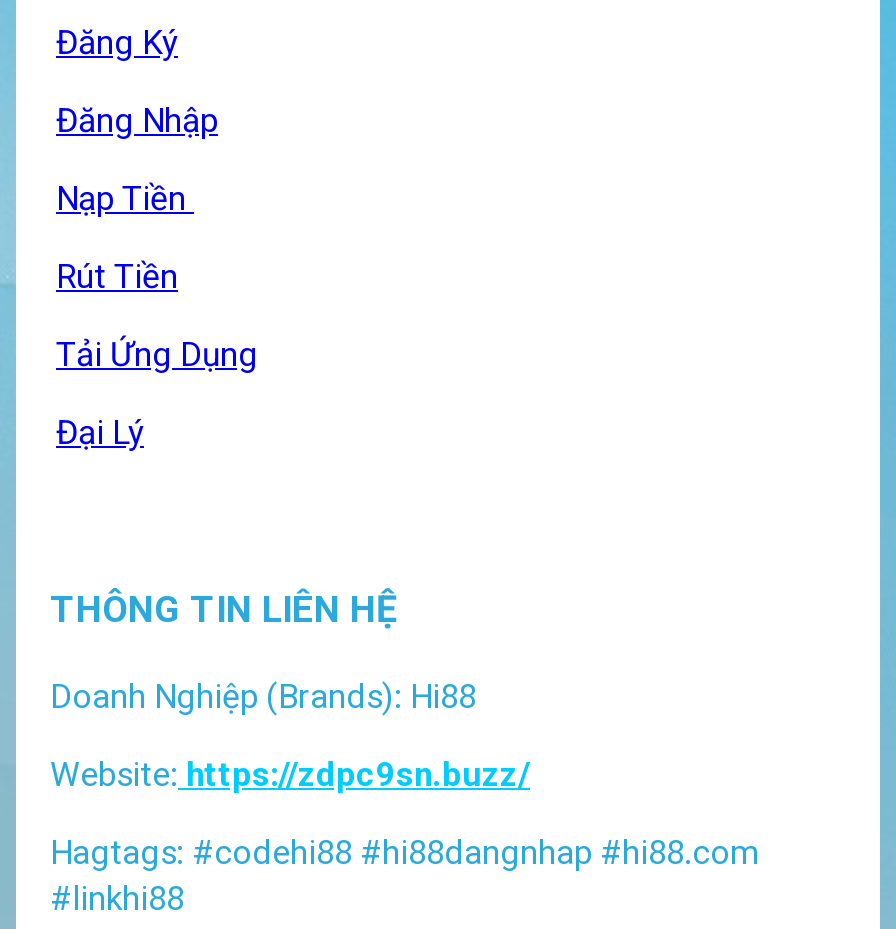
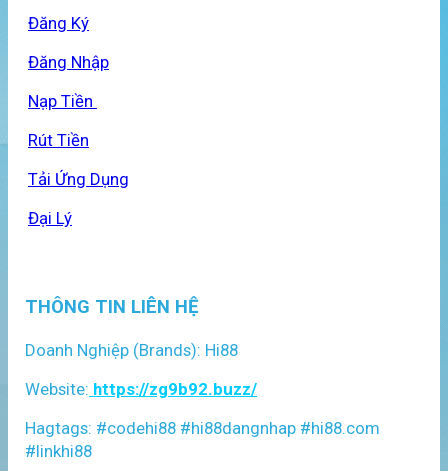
[50,754,530,794] Website: https://zdpc9sn.buzz/ -> [25,379,257,399] Website: https://zg9b92.buzz/

